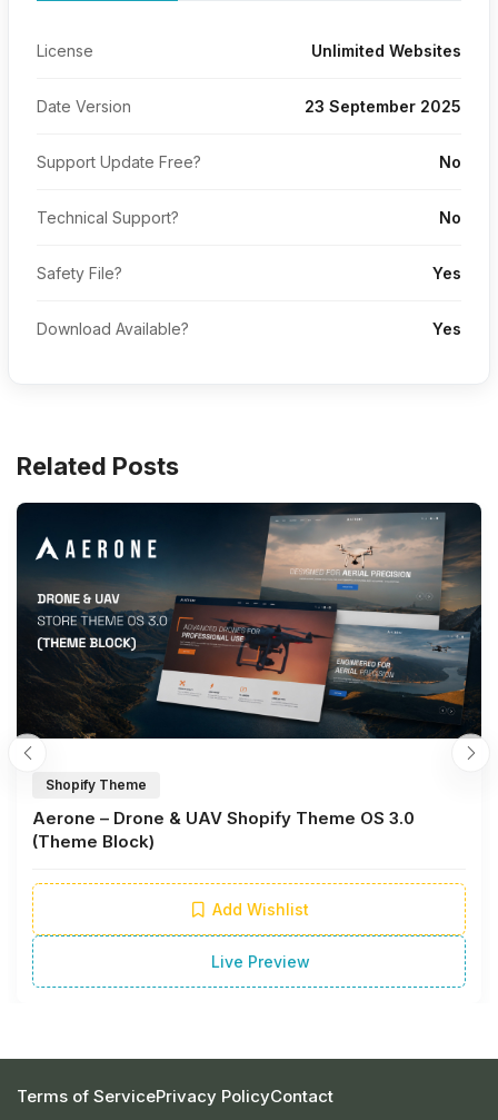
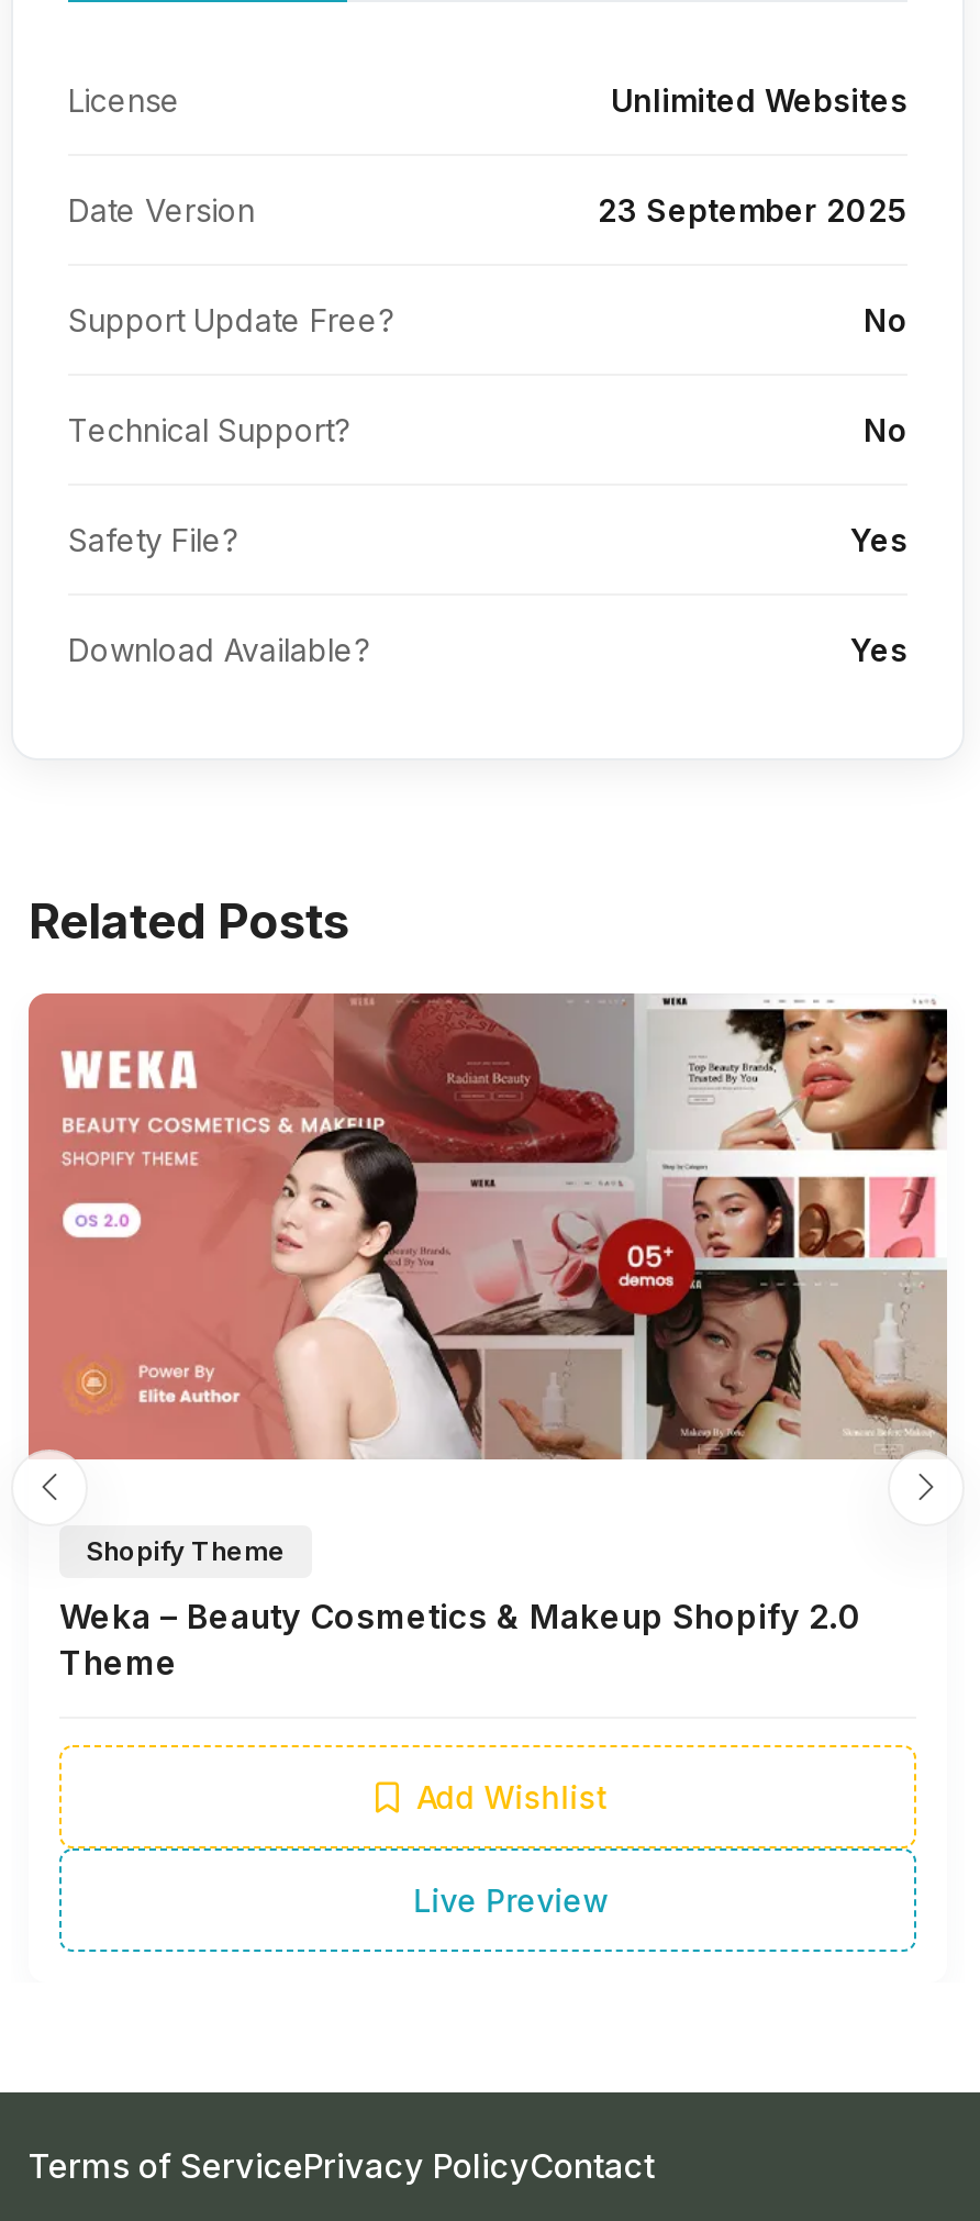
[16,502,482,740] [image] -> [26,991,949,1462] [image]
[32,807,415,852] Aerone – Drone & UAV Shopify Theme OS 3.0 | (Theme Block) -> [59,1596,859,1684] Weka – Beauty Cosmetics & Makeup Shopify 2.0 | Theme

